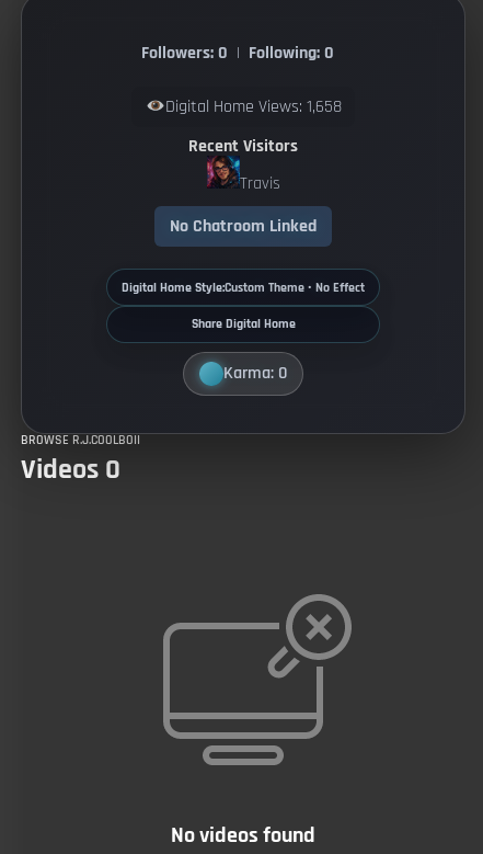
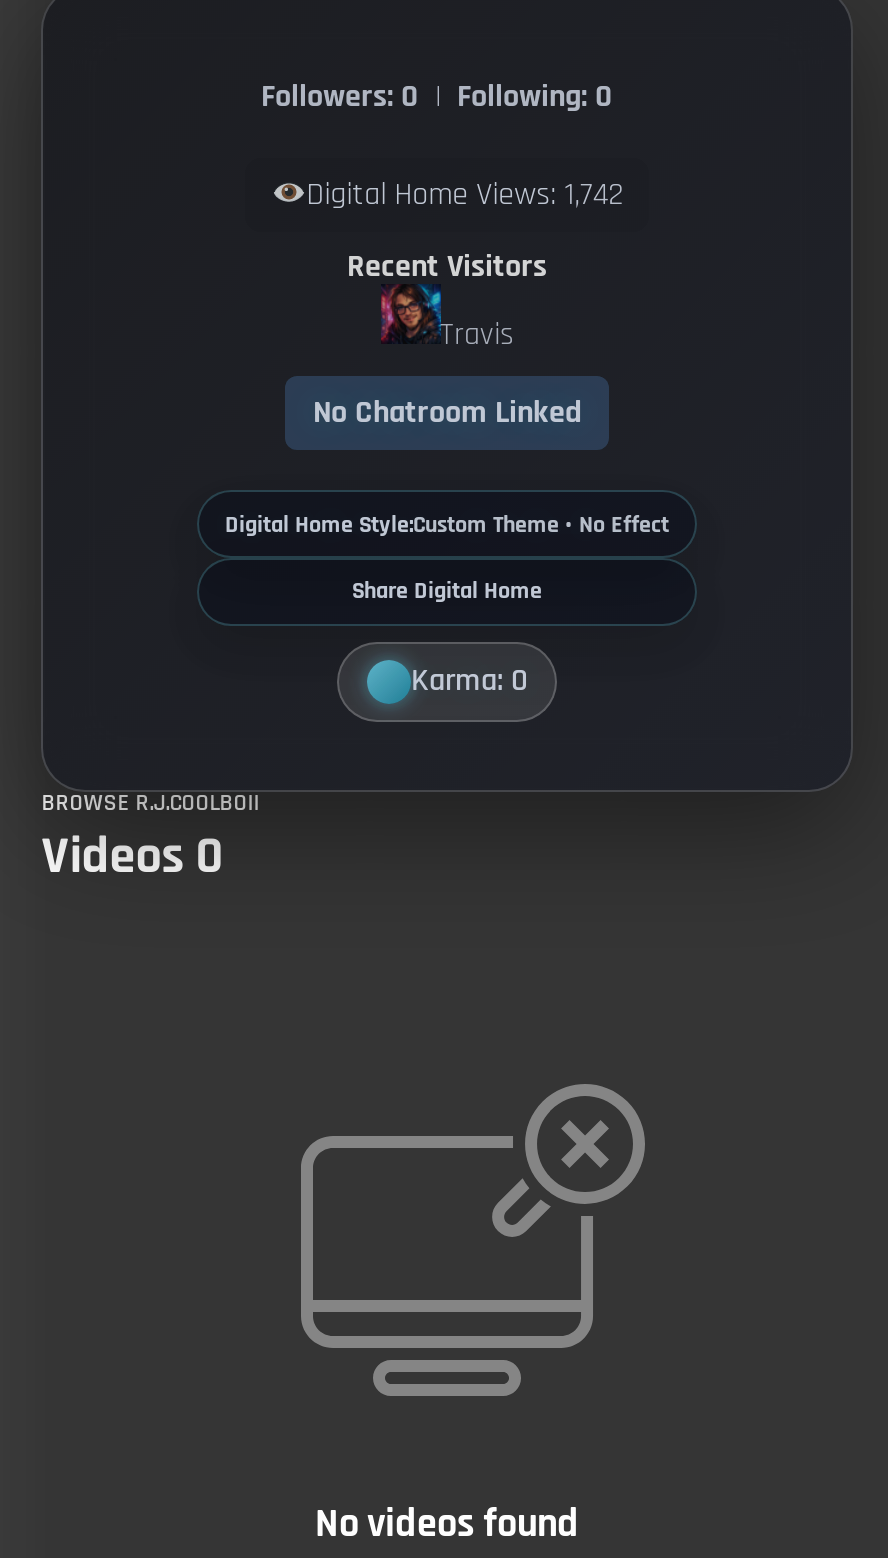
[165,95,341,118] Digital Home Views: 1,658 -> [306,174,624,216] Digital Home Views: 1,742

